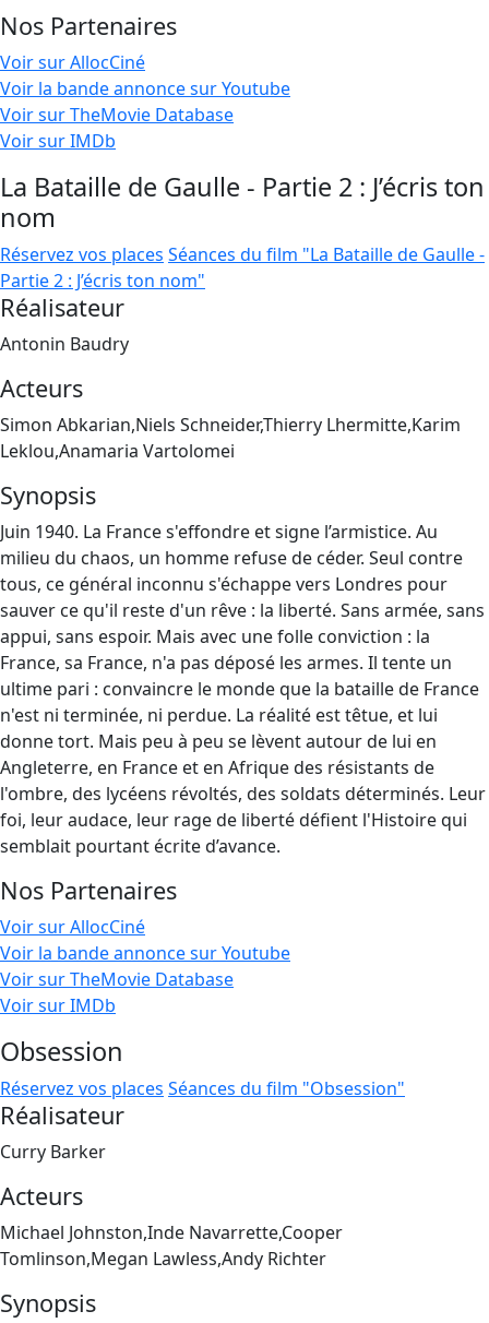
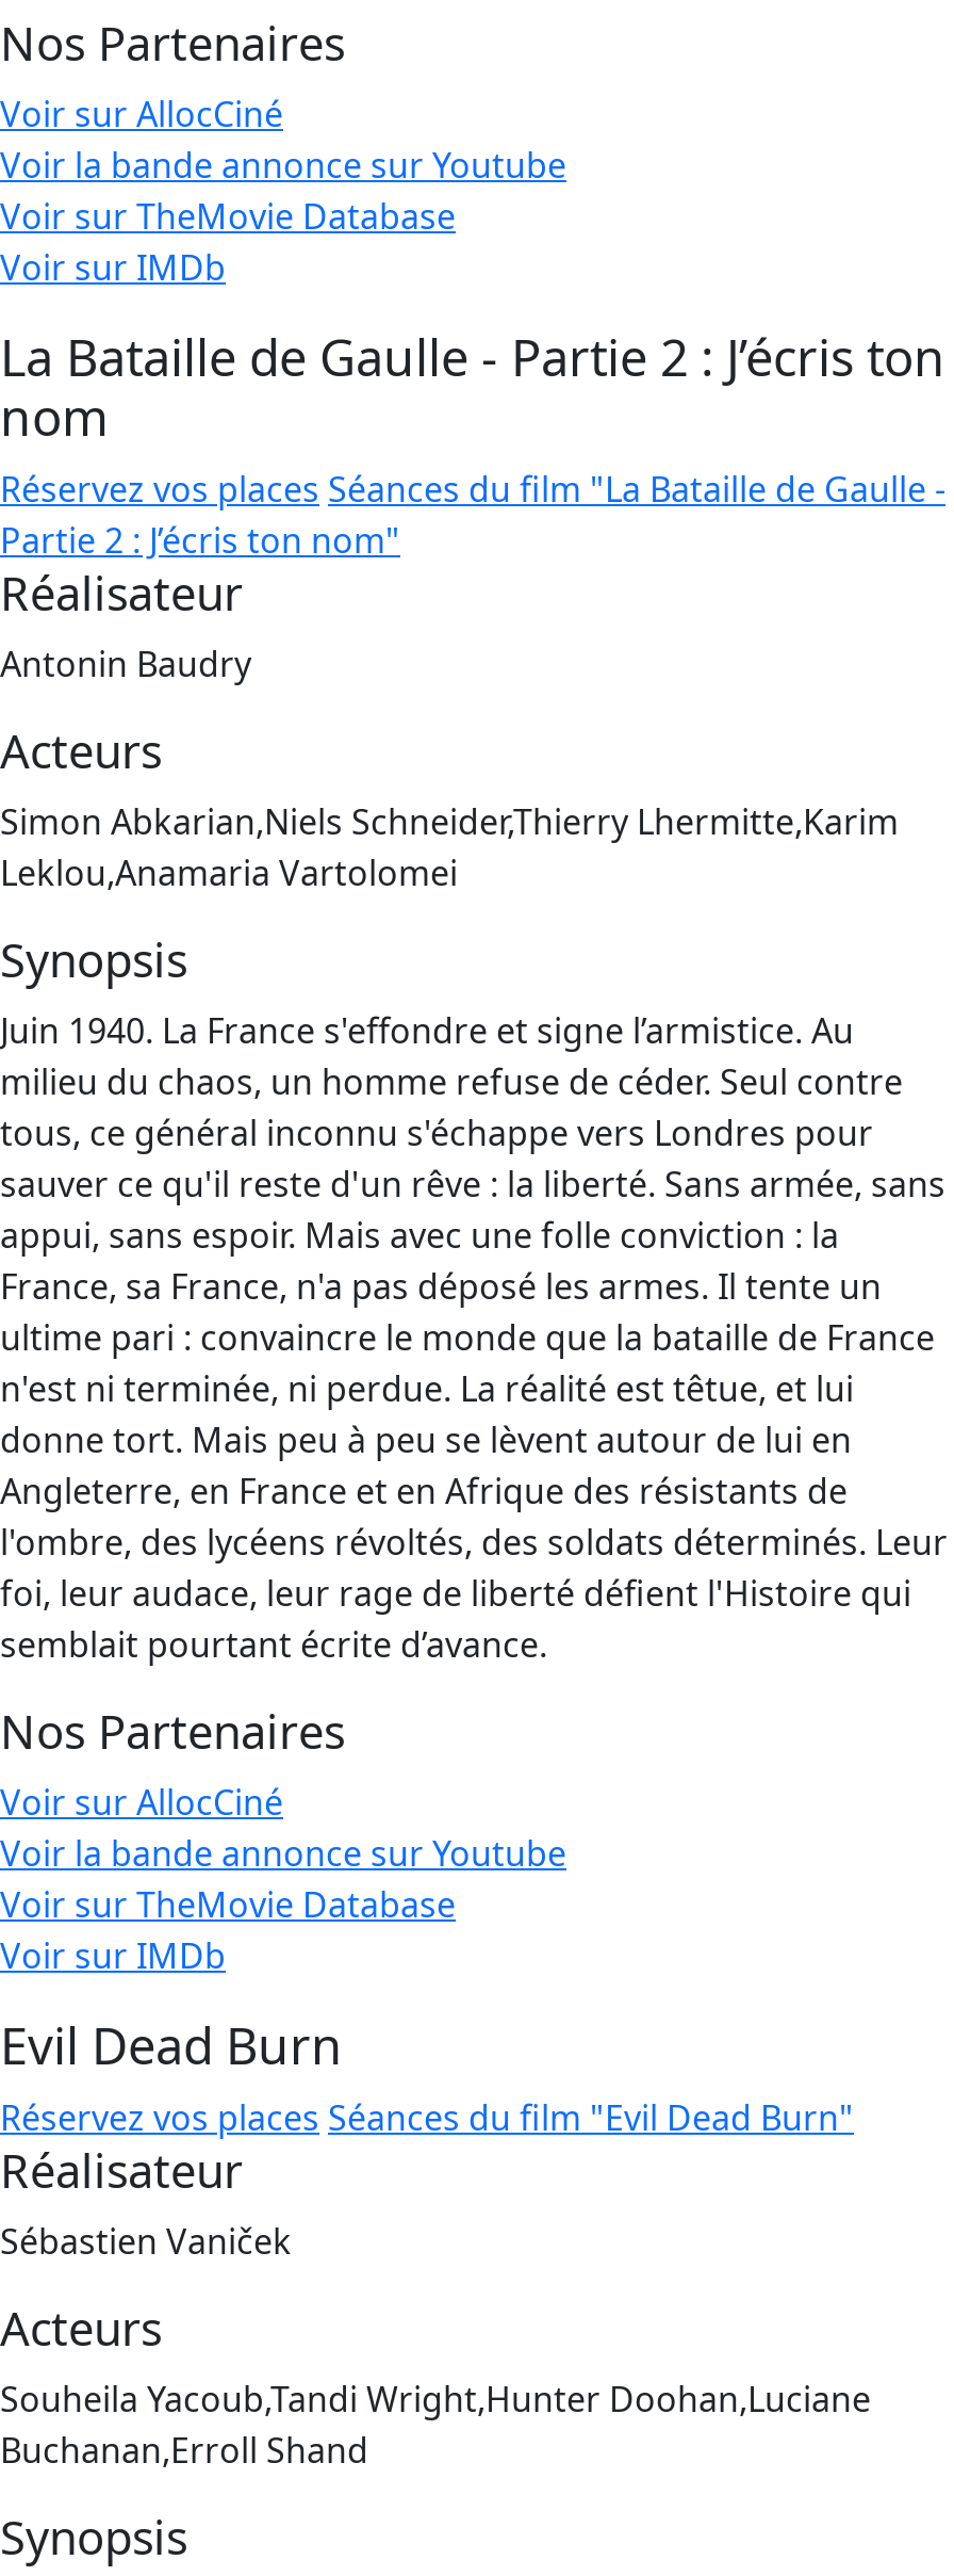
[0,1034,405,1100] Obsession | Réservez vos places Séances du film "Obsession" -> [0,2011,854,2141] Evil Dead Burn | Réservez vos places Séances du film "Evil Dead Burn"
[0,1140,106,1164] Curry Barker -> [0,2218,292,2265] Sébastien Vaniček
[0,1220,343,1271] Michael Johnston,Inde Navarrette,Cooper | Tomlinson,Megan Lawless,Andy Richter -> [0,2376,871,2474] Souheila Yacoub,Tandi Wright,Hunter Doohan,Luciane | Buchanan,Erroll Shand

